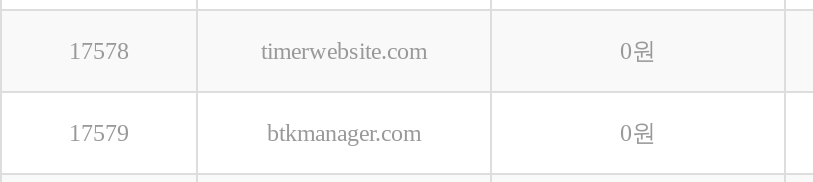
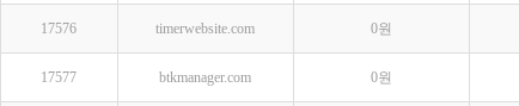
[69,37,129,65] 17578 -> [41,20,77,37] 17576
[69,119,129,147] 17579 -> [41,69,77,86] 17577

